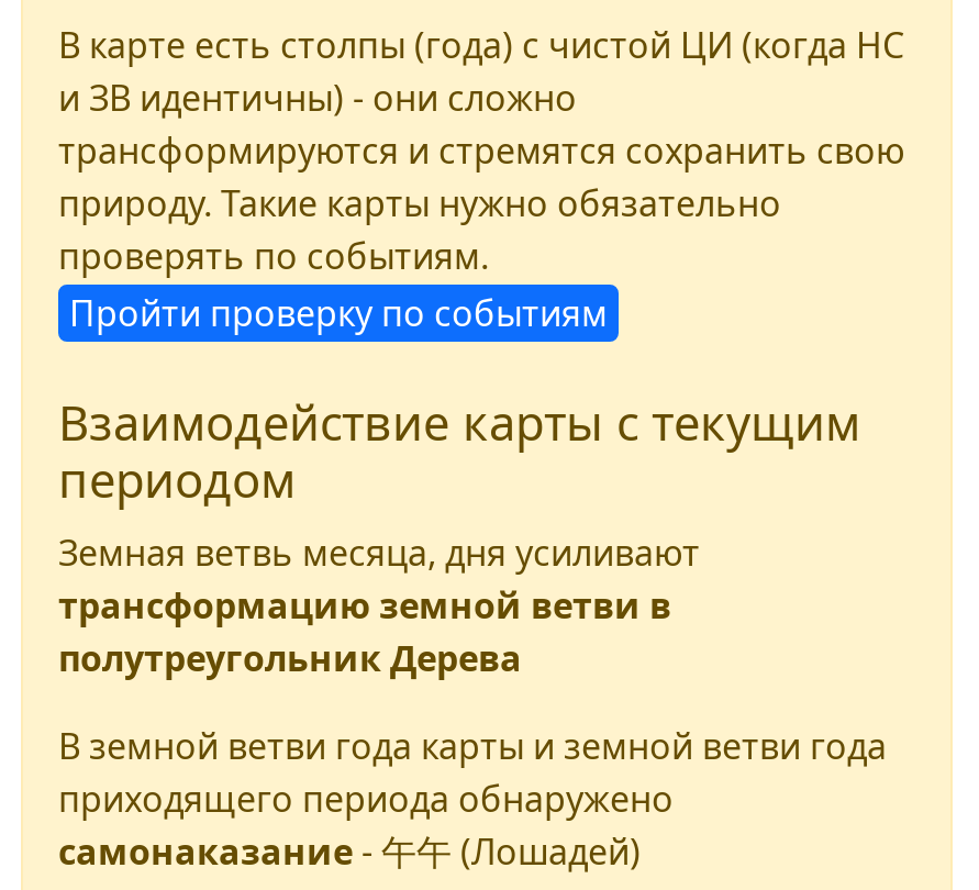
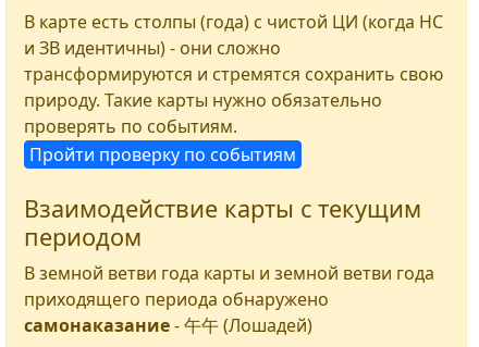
[58,528,700,682] Земная ветвь месяца, дня усиливают | трансформацию земной ветви в | полутреугольник Дерева -> none

